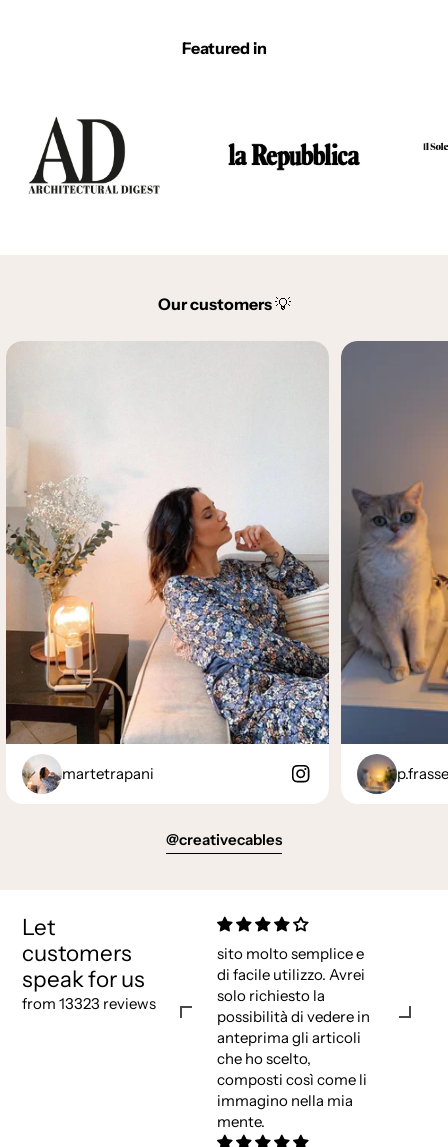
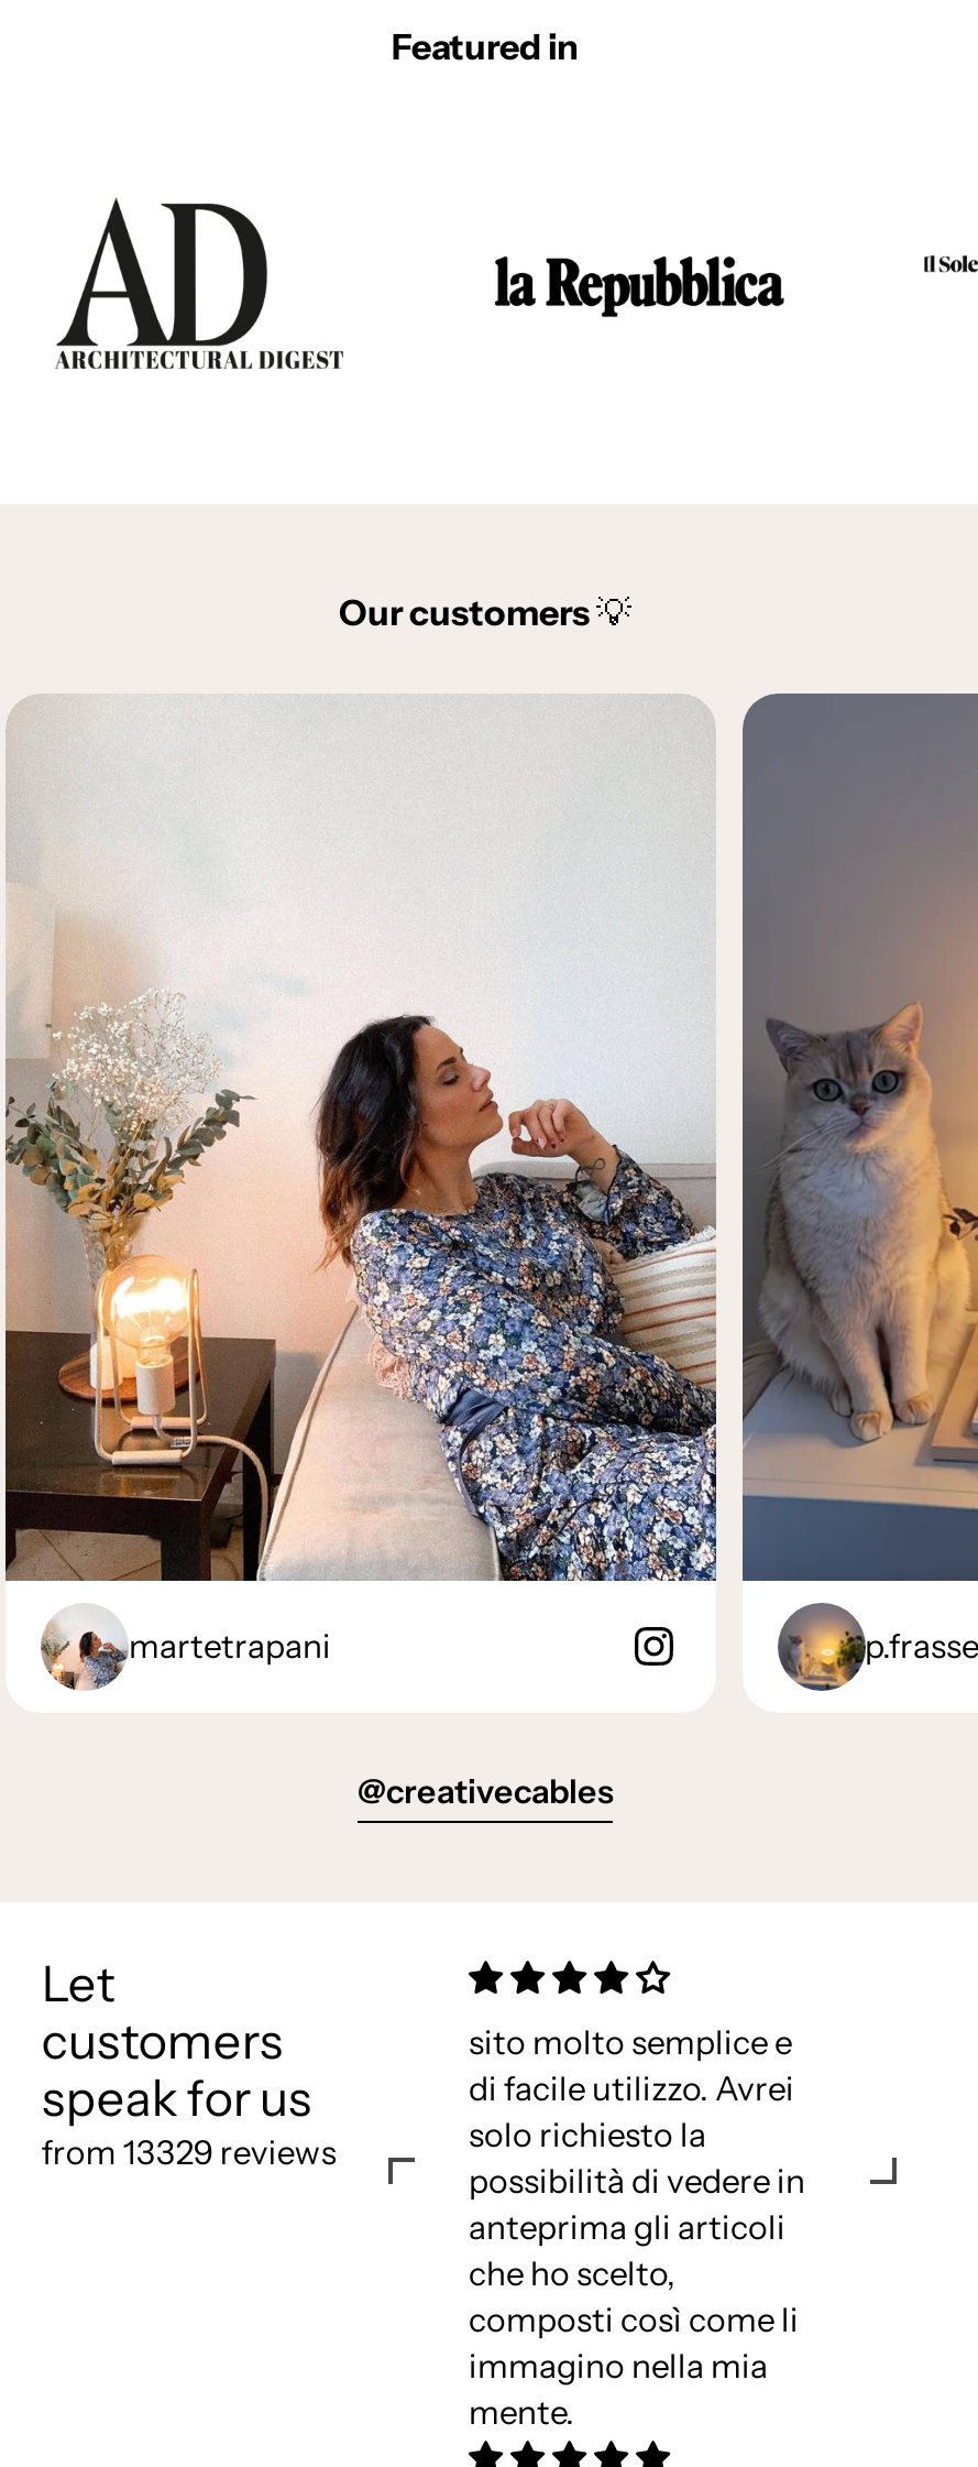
[22,994,156,1013] from 13323 reviews -> [42,2131,336,2173] from 13329 reviews

